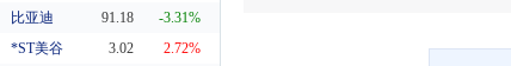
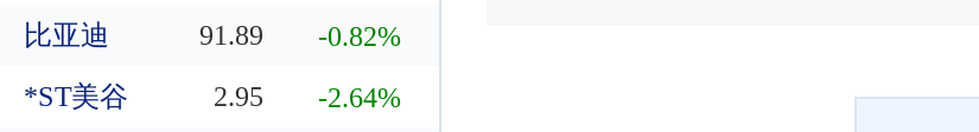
[101,9,134,26] 91.18 -> [199,19,263,52] 91.89
[159,10,201,26] -3.31% -> [318,19,401,52] -0.82%
[109,40,134,57] 3.02 -> [214,80,263,113] 2.95
[164,40,201,57] 2.72% -> [318,81,401,114] -2.64%

